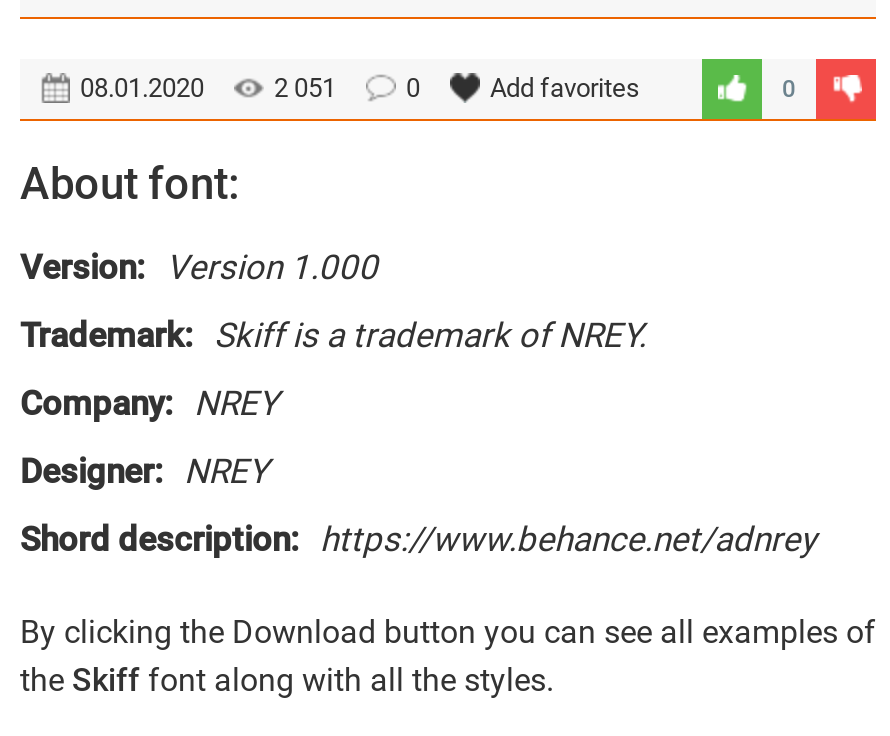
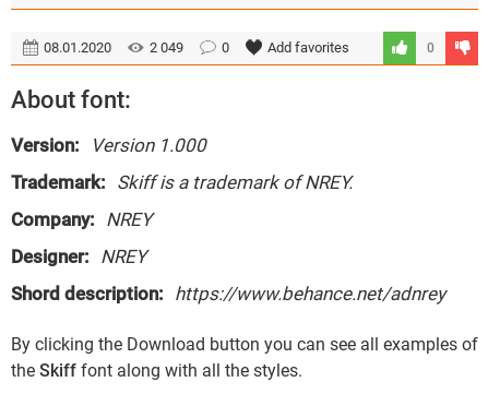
[274,73,336,103] 2 051 -> [150,39,183,56] 2 049

